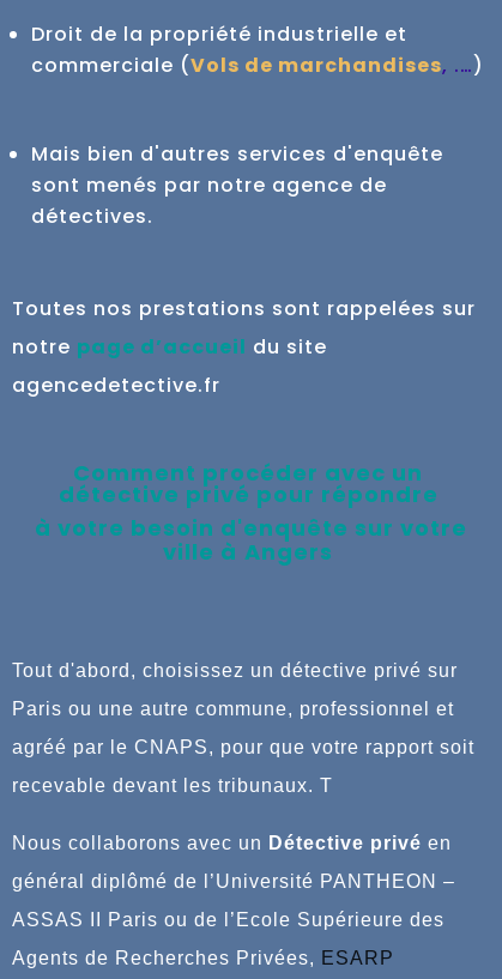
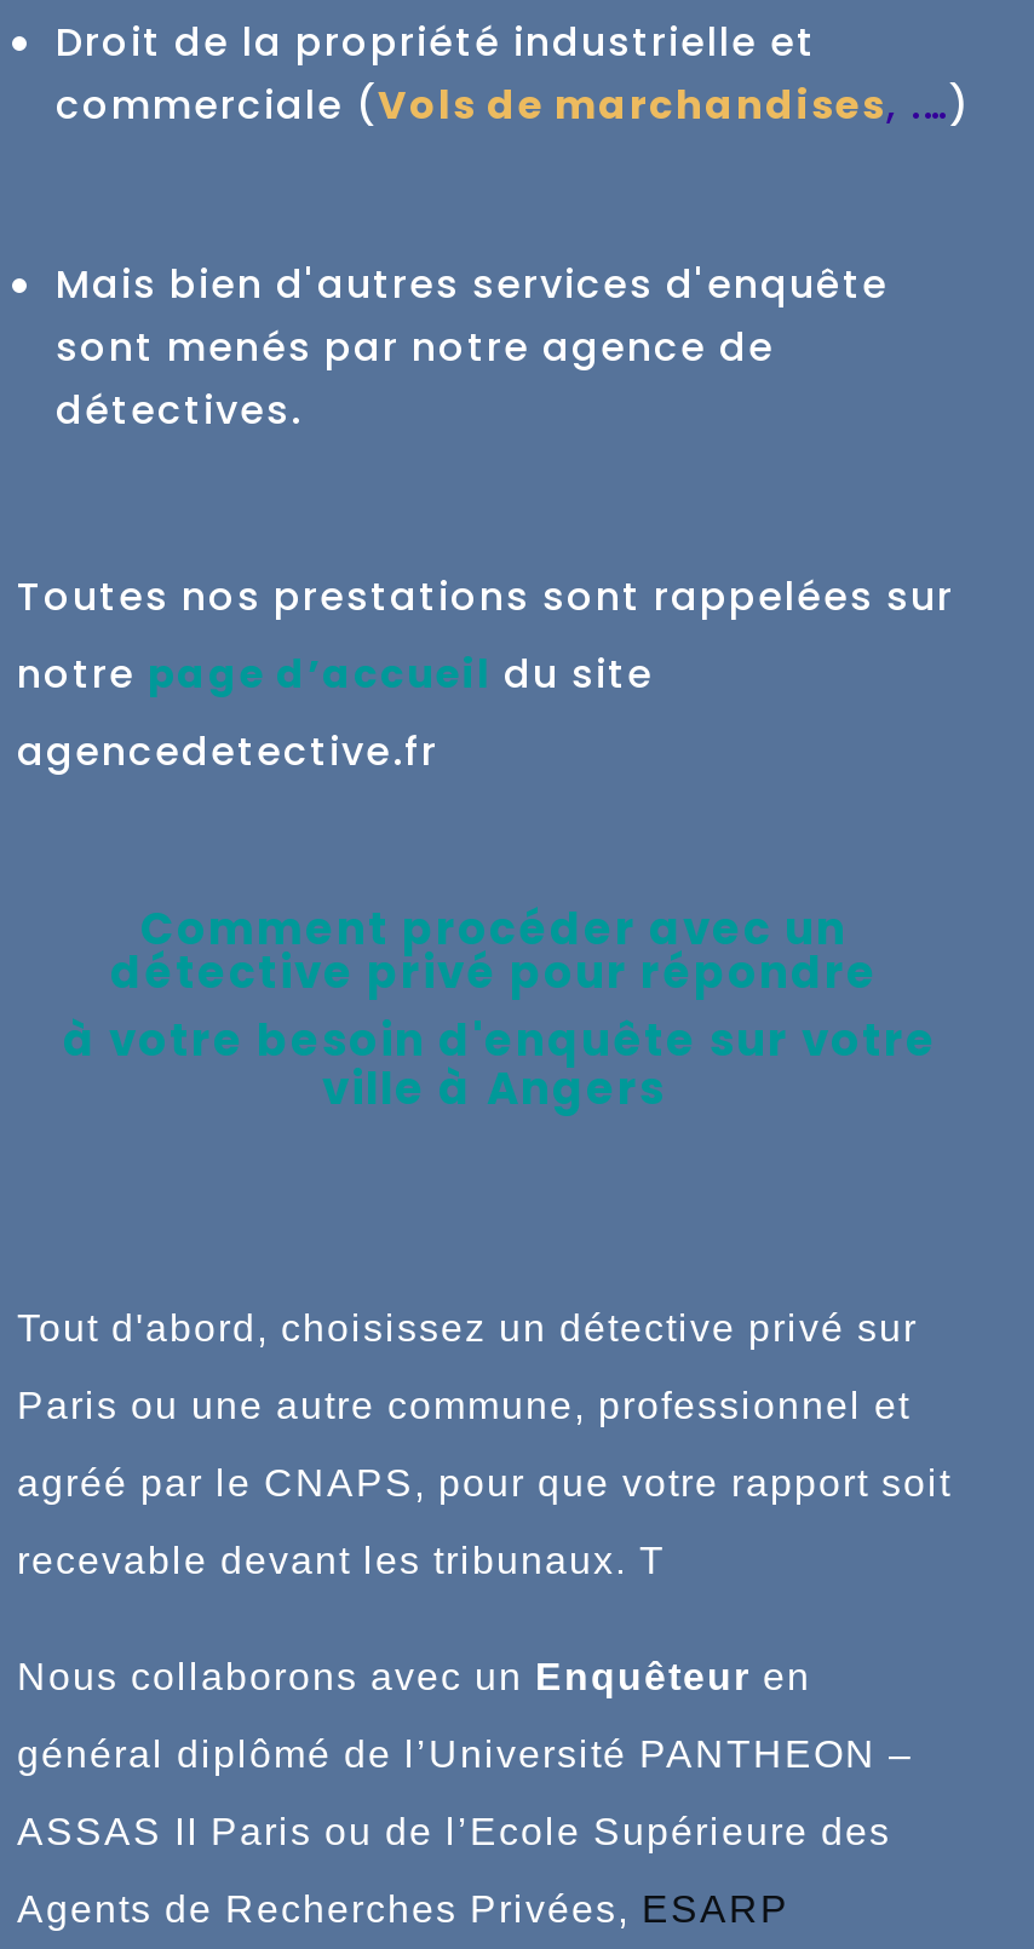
[12,833,452,854] Nous collaborons avec un Détective privé en -> [17,1657,811,1698] Nous collaborons avec un Enquêteur en

